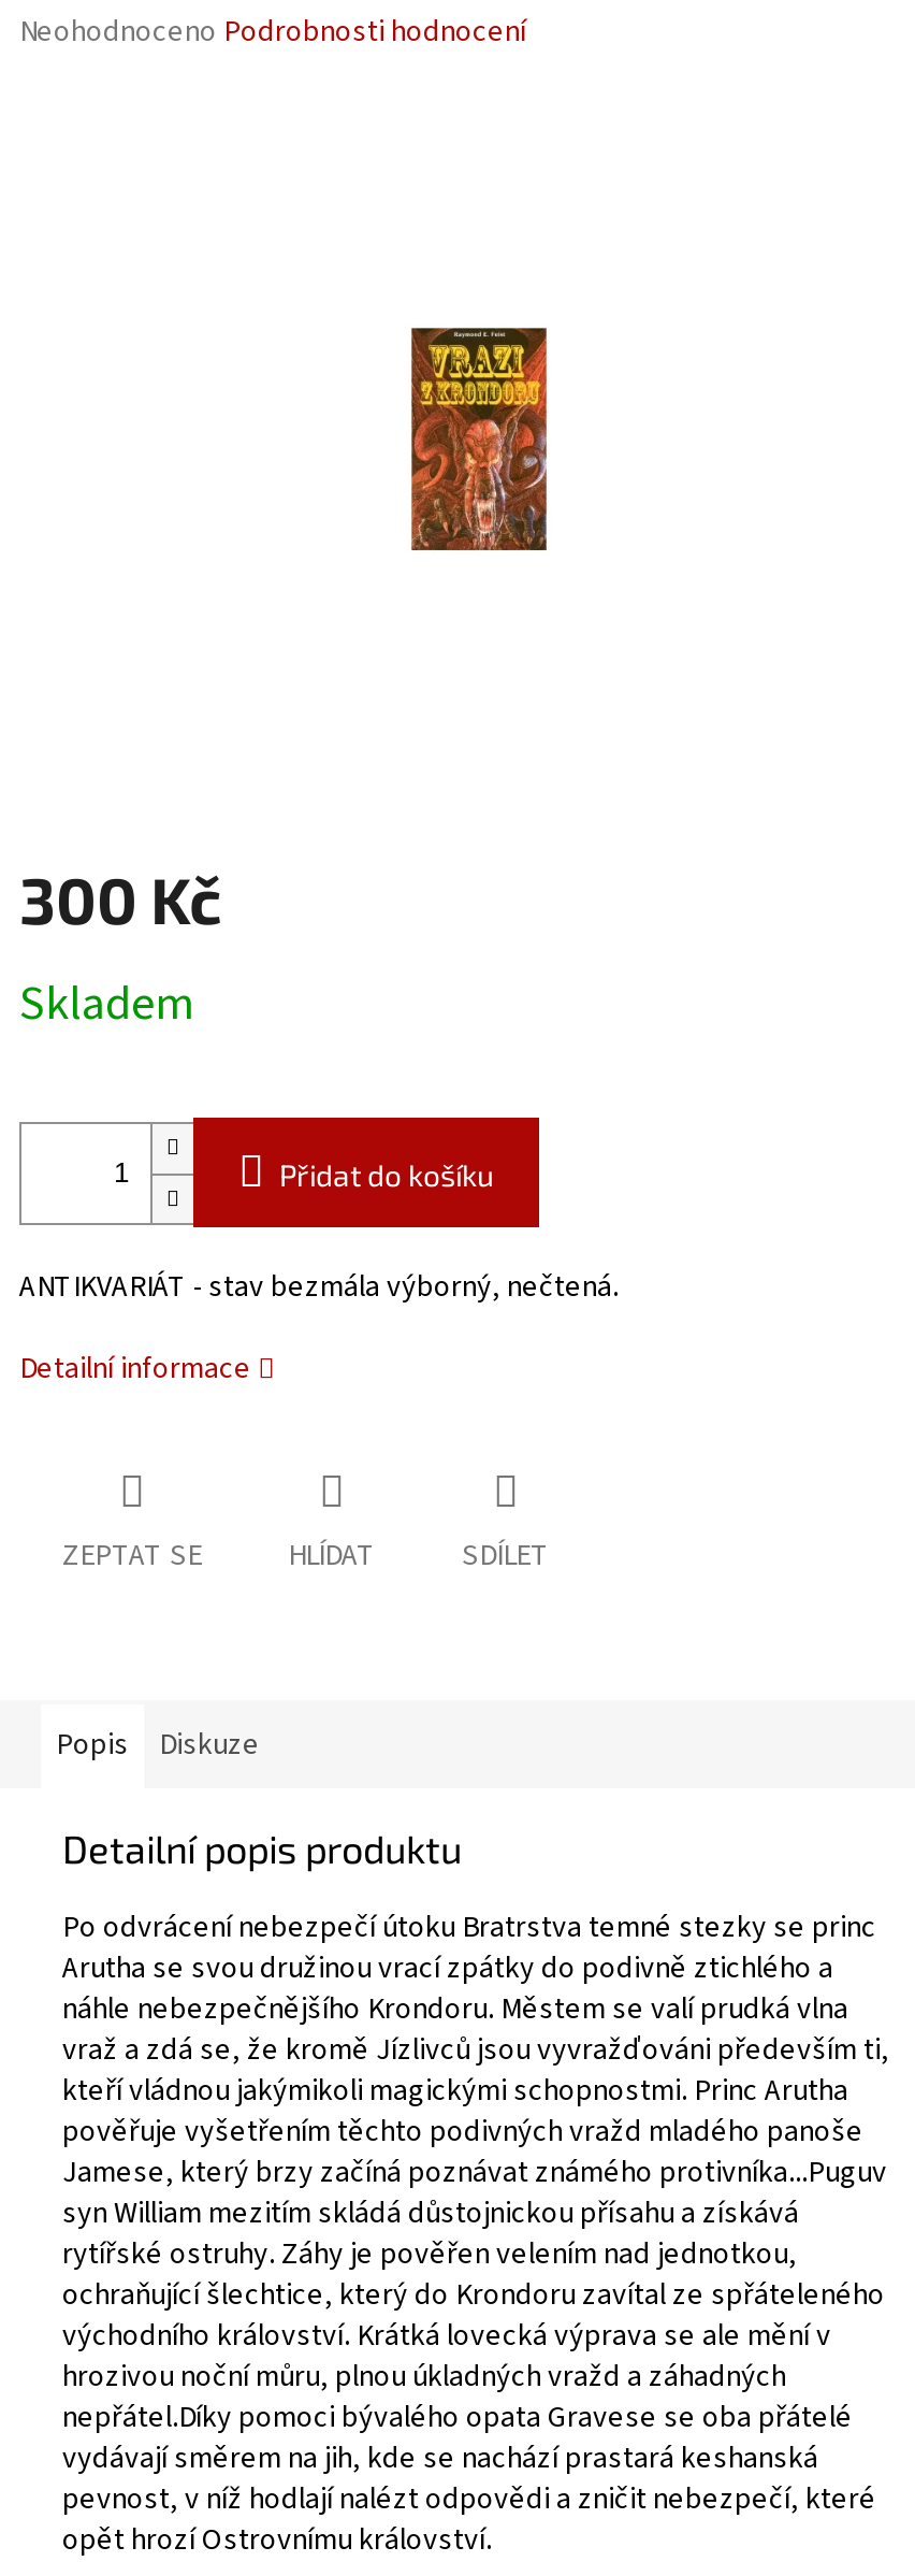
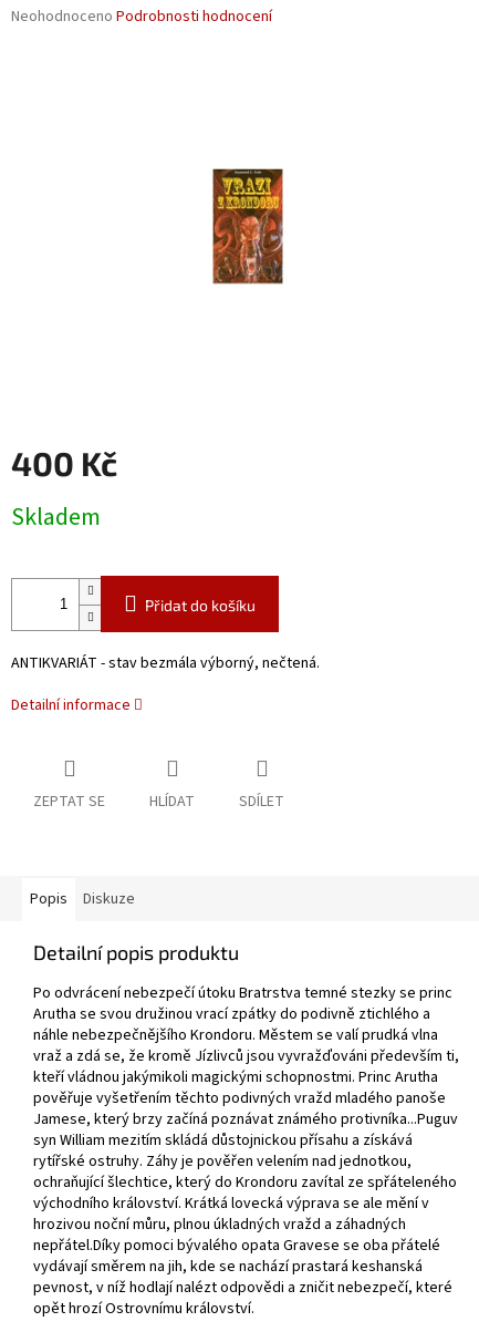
[19,861,221,938] 300 Kč -> [11,443,117,483] 400 Kč

